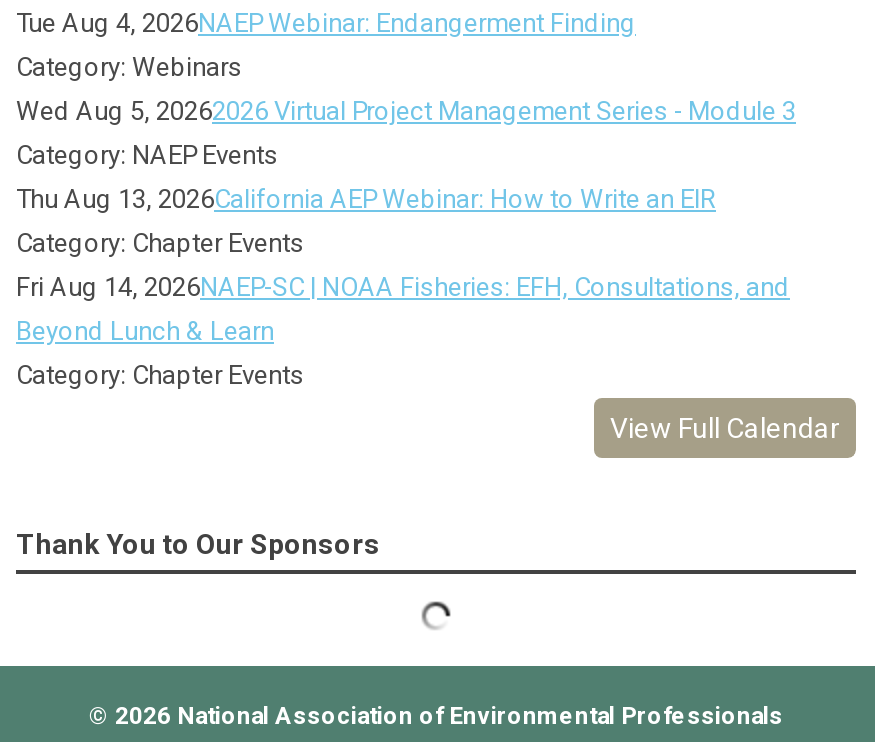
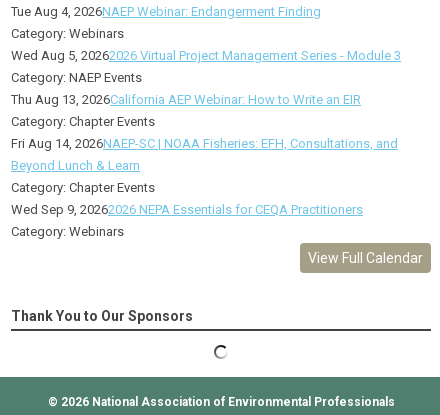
none -> [11,202,363,239] Wed Sep 9, 20262026 NEPA Essentials for CEQA Practitioners | Category: Webinars

